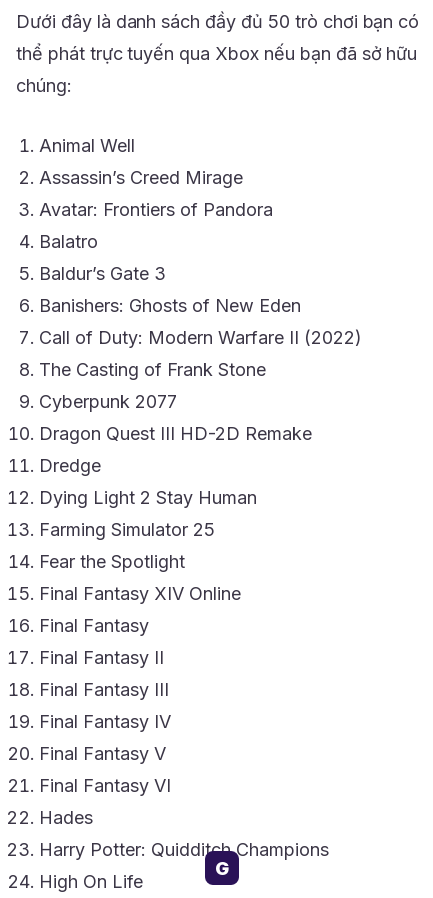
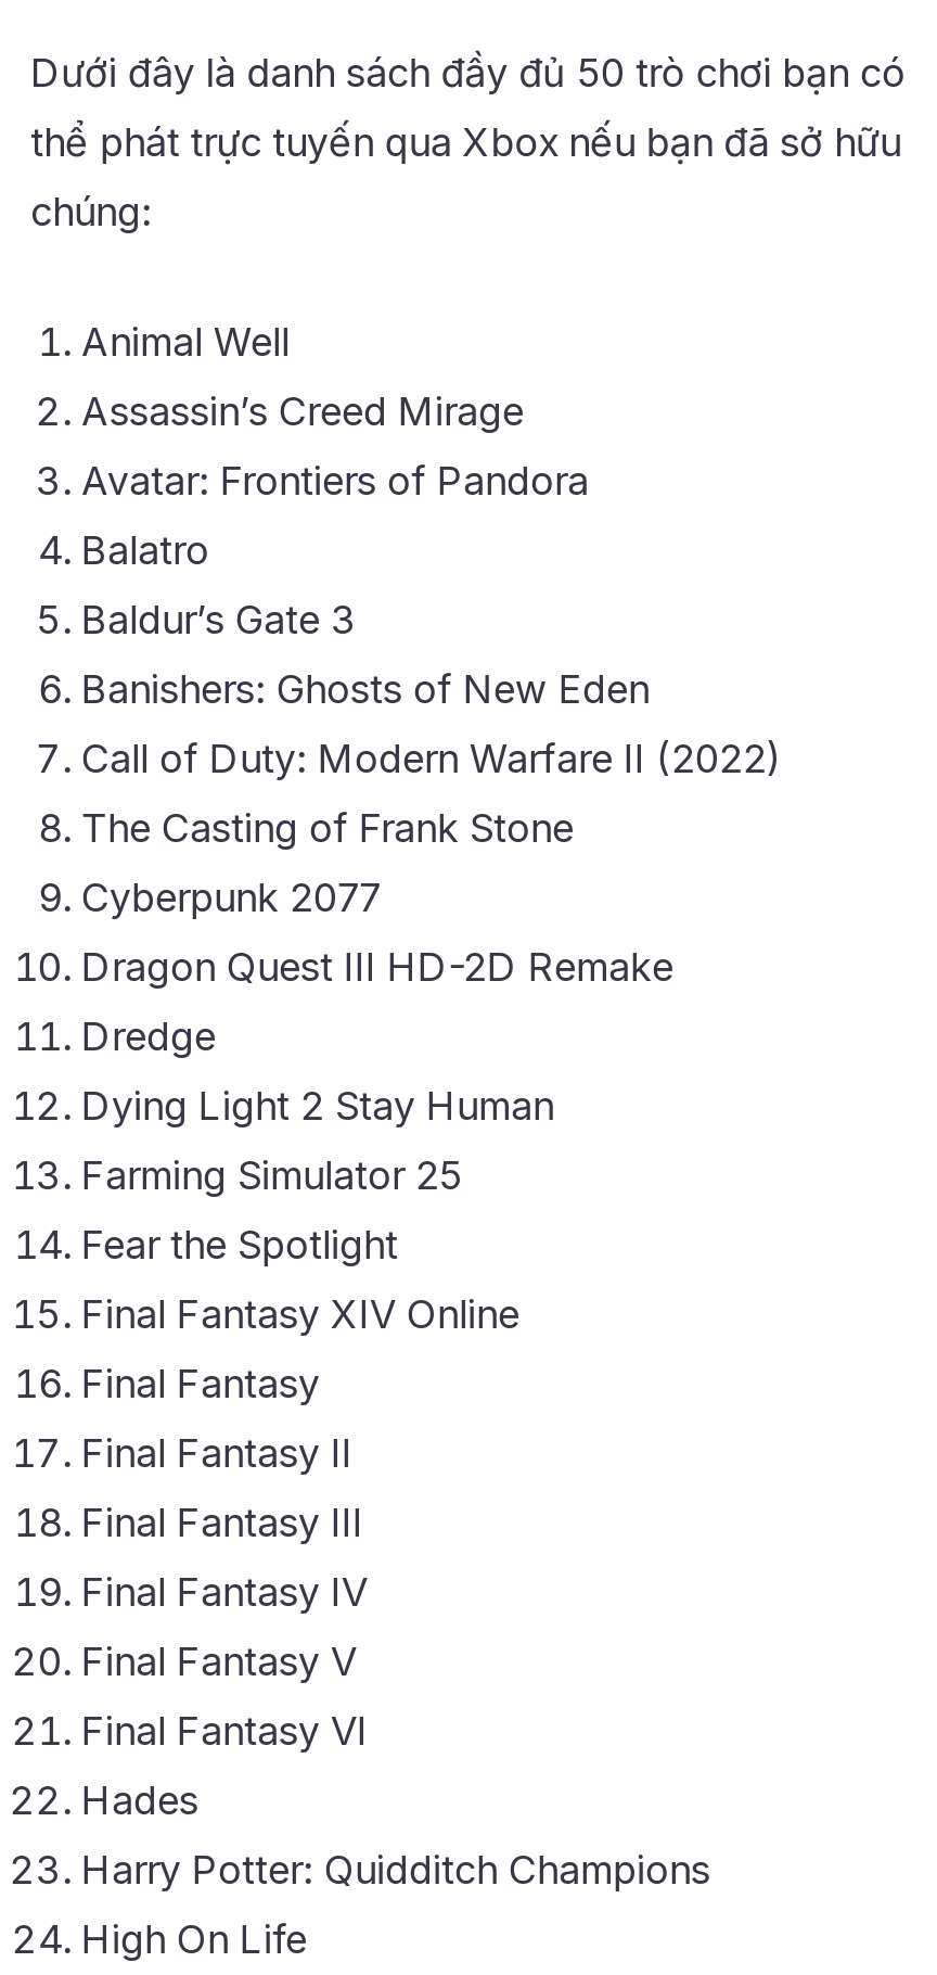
[215,857,229,878] G -> none

